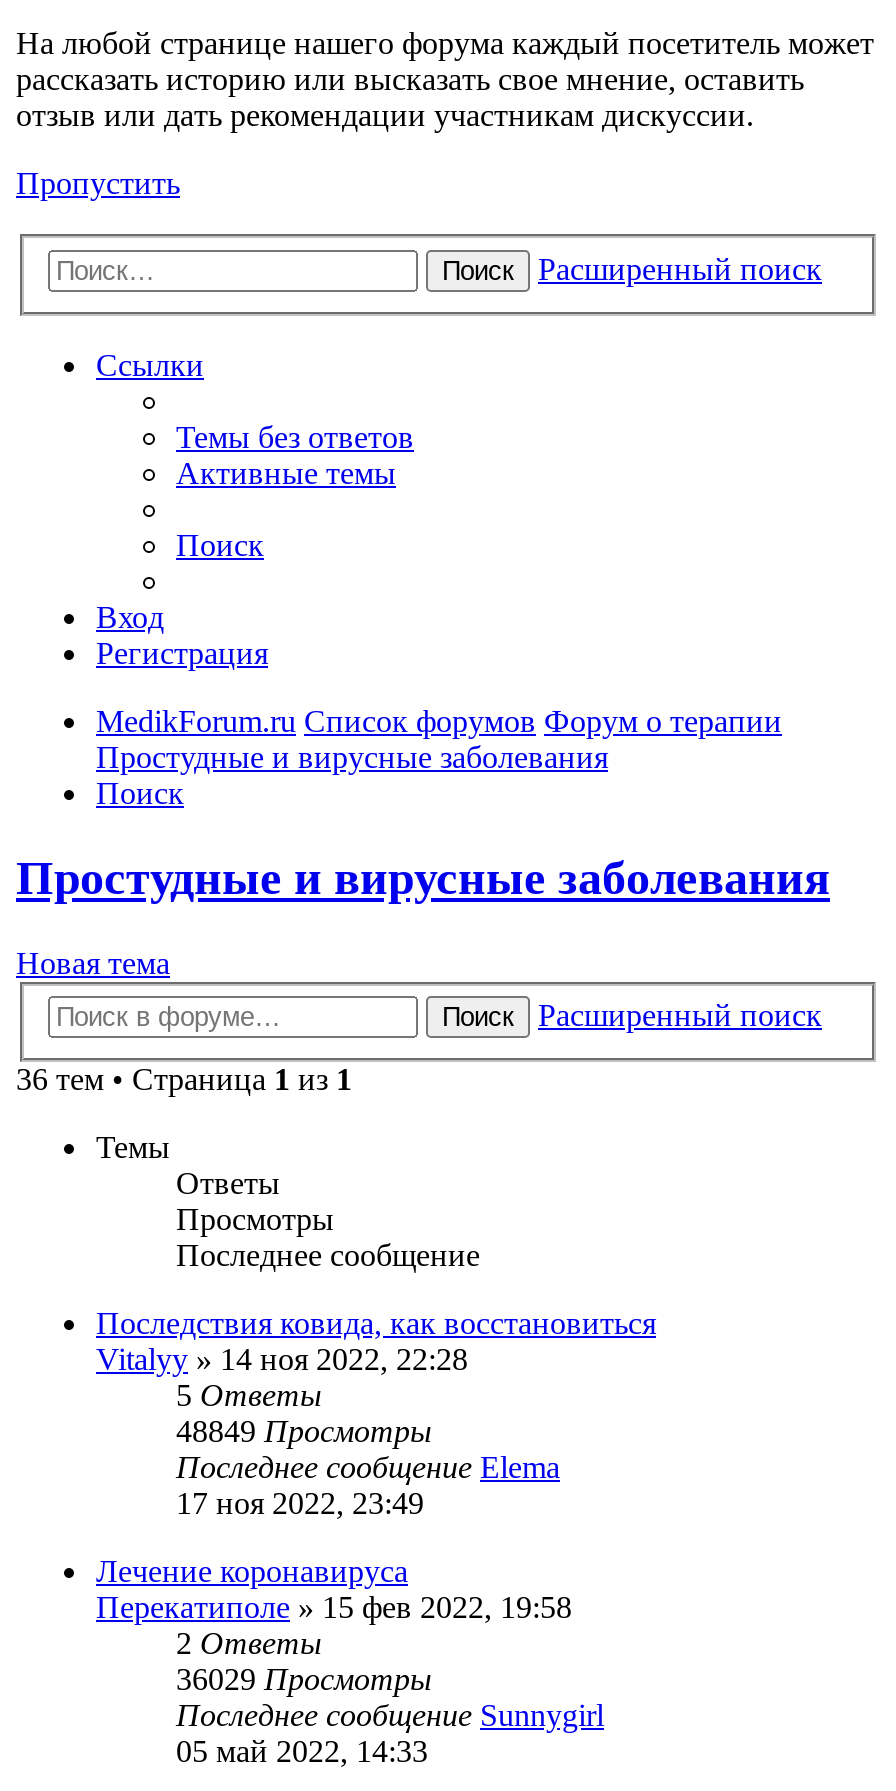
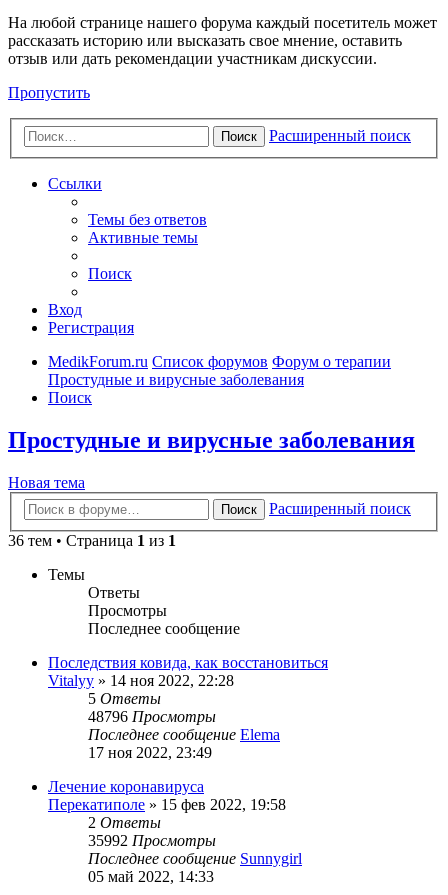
[176,1415,432,1449] 48849 Просмотры -> [88,708,216,725] 48796 Просмотры
[176,1663,432,1697] 36029 Просмотры -> [88,832,216,849] 35992 Просмотры

